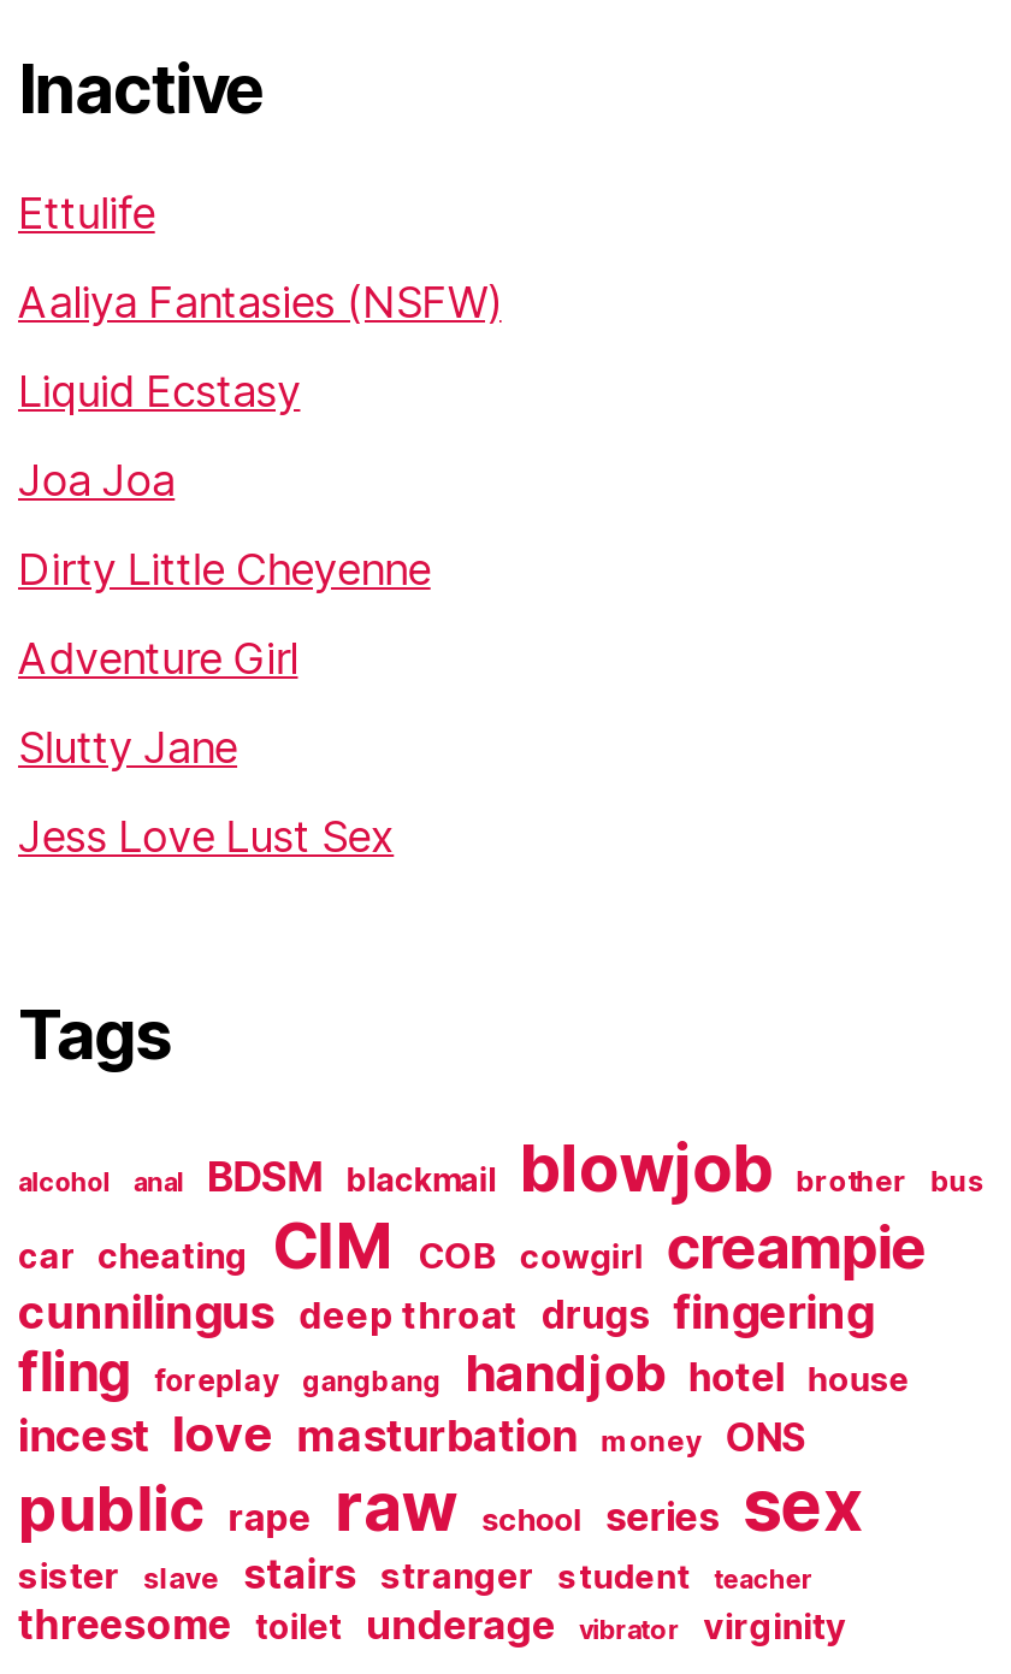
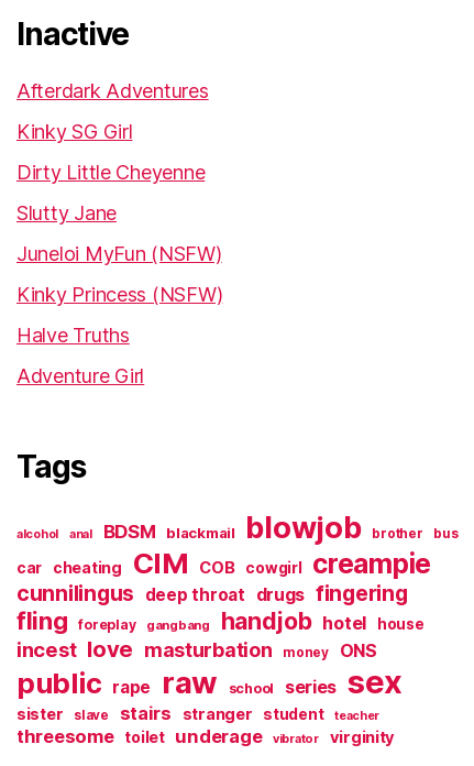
[18,187,501,504] Ettulife | Aaliya Fantasies (NSFW) | Liquid Ecstasy | Joa Joa -> [16,79,209,143] Afterdark Adventures | Kinky SG Girl
moved [18,543,430,593] -> [16,160,205,183]: Dirty Little Cheyenne
moved [18,632,298,682] -> [16,364,144,387]: Adventure Girl
moved [18,721,237,771] -> [16,201,117,224]: Slutty Jane
[18,810,394,860] Jess Love Lust Sex -> [16,242,222,346] Juneloi MyFun (NSFW) | Kinky Princess (NSFW) | Halve Truths

